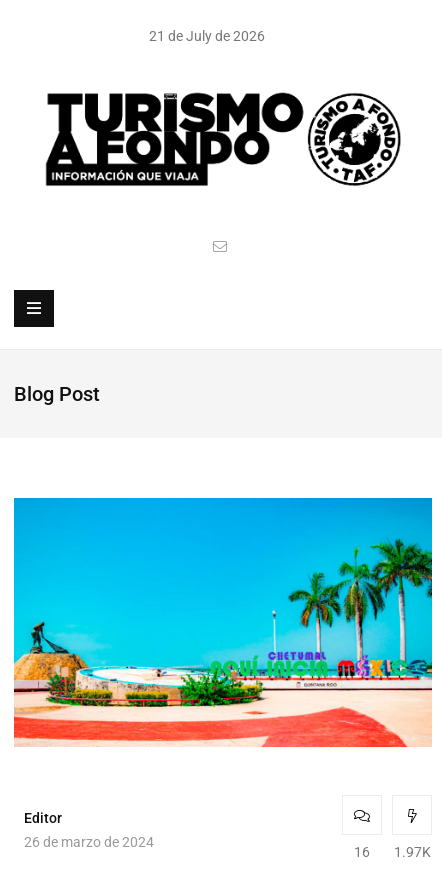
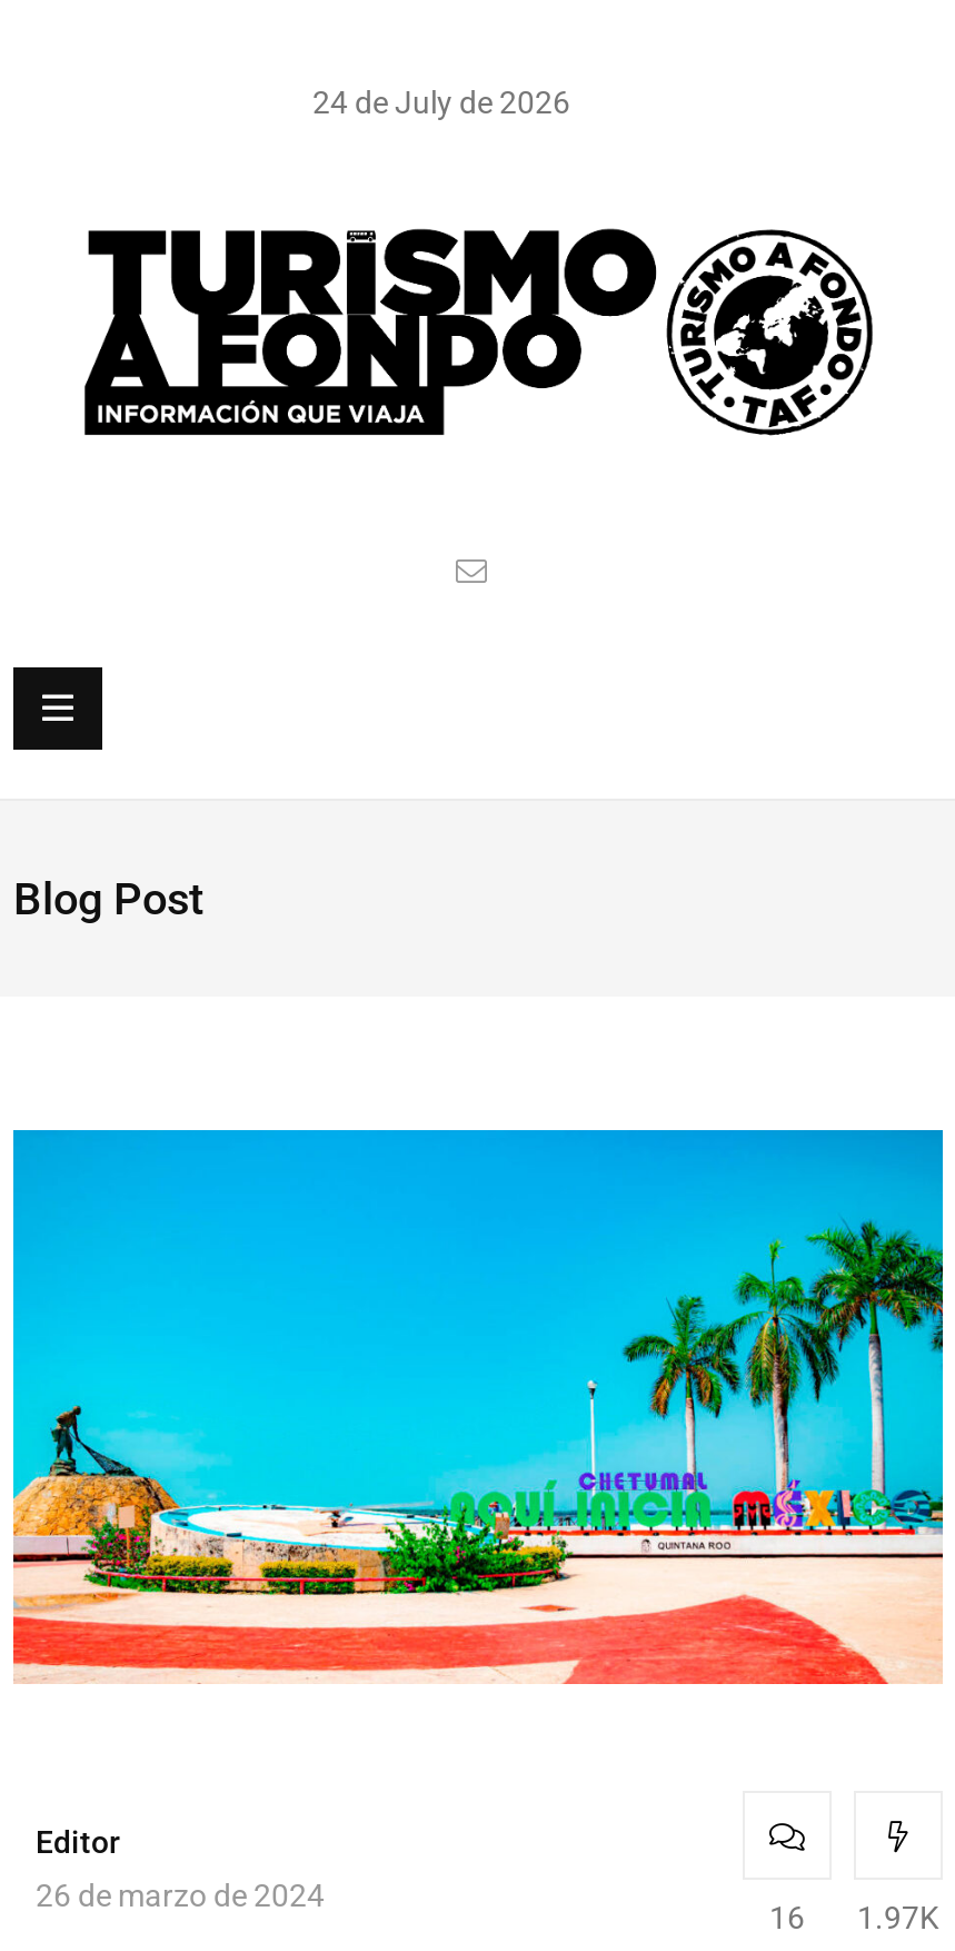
[148,28,264,44] 21 de July de 2026 -> [312,85,570,120] 24 de July de 2026

